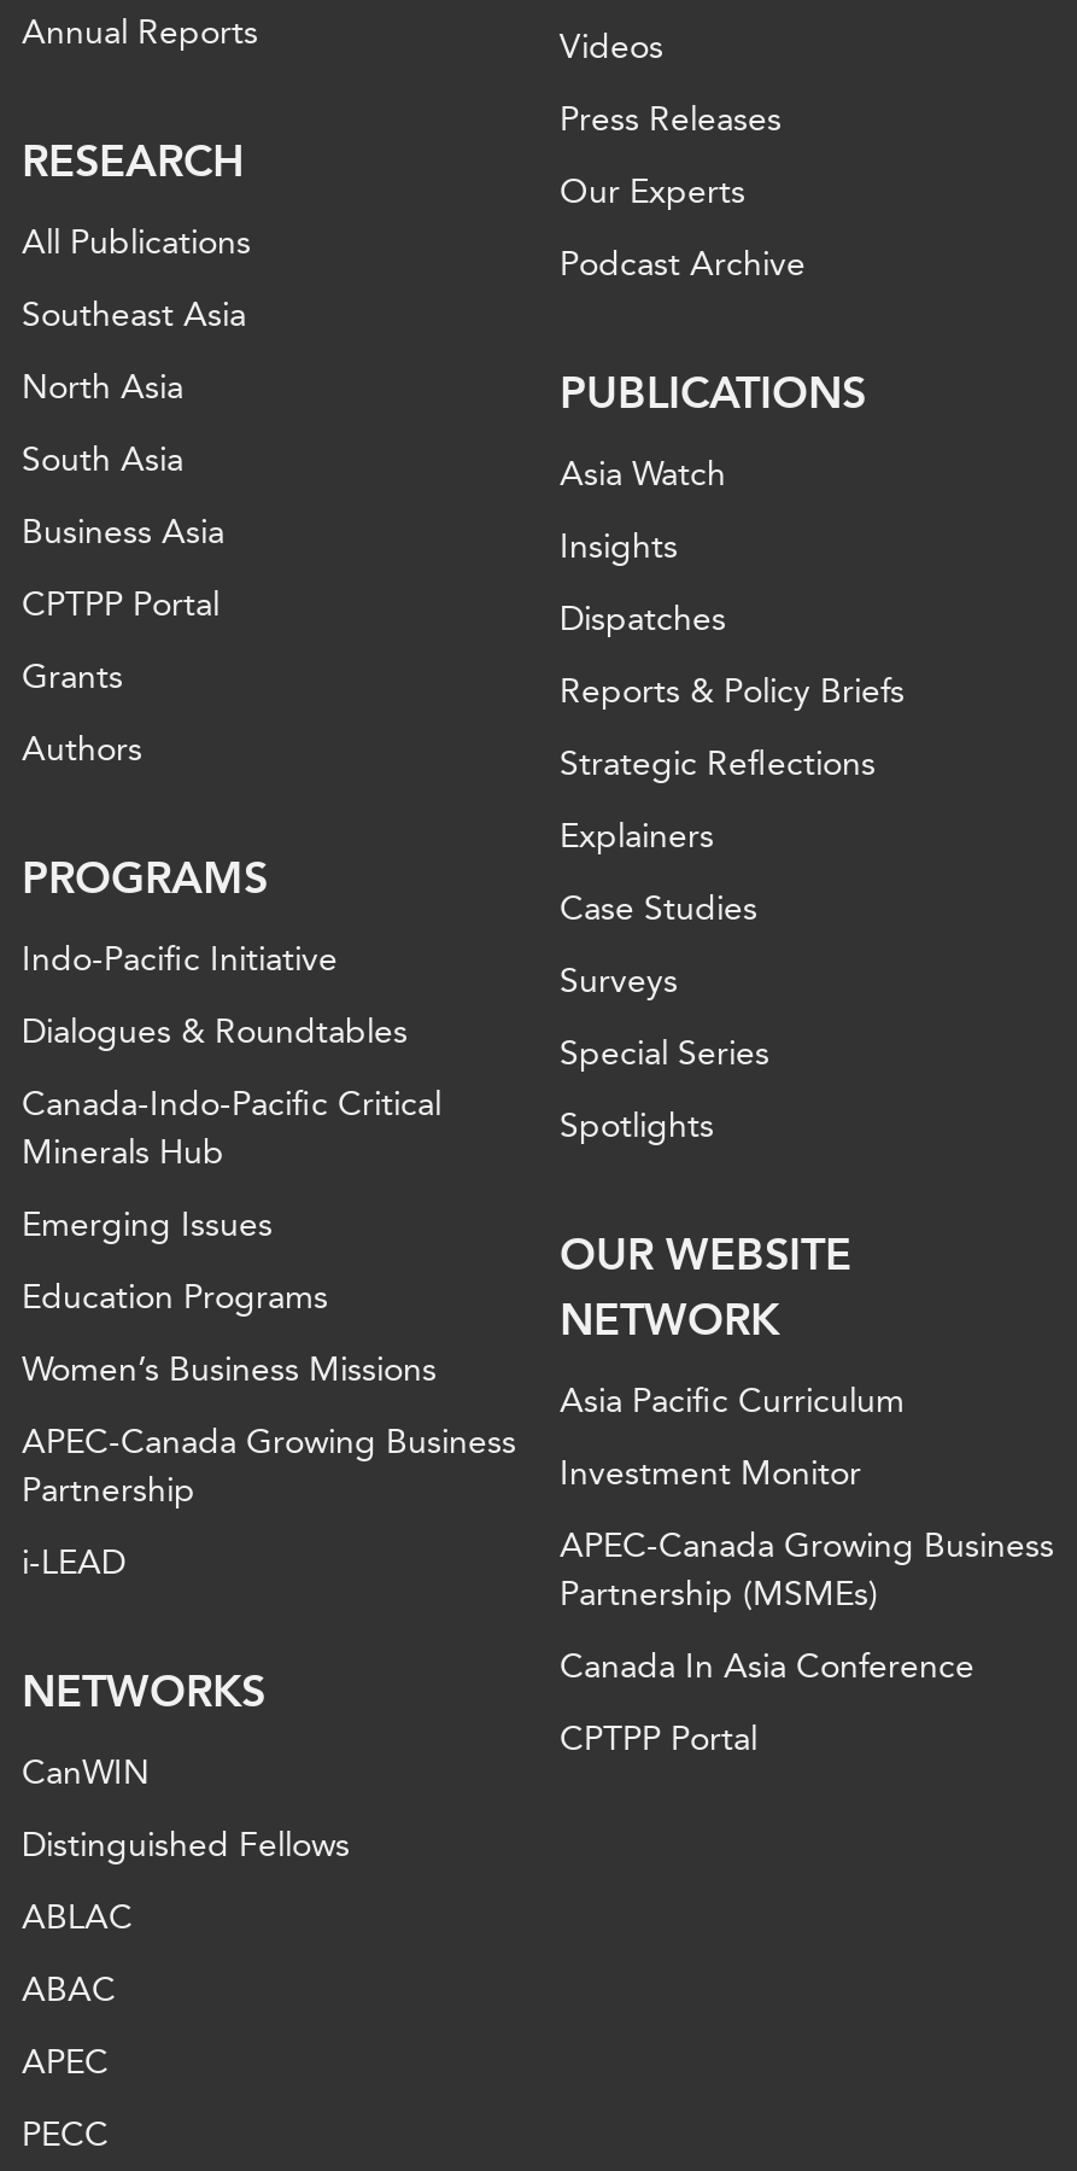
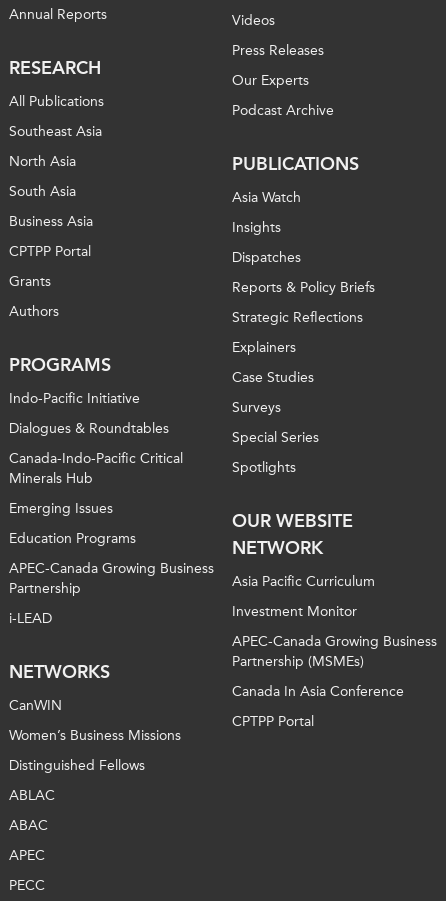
moved [22,1349,437,1390] -> [9,727,181,744]: Women’s Business Missions
moved [22,1421,516,1793] -> [9,560,214,714]: APEC-Canada Growing Business | Partnership | i-LEAD | NETWORKS | CanWIN

